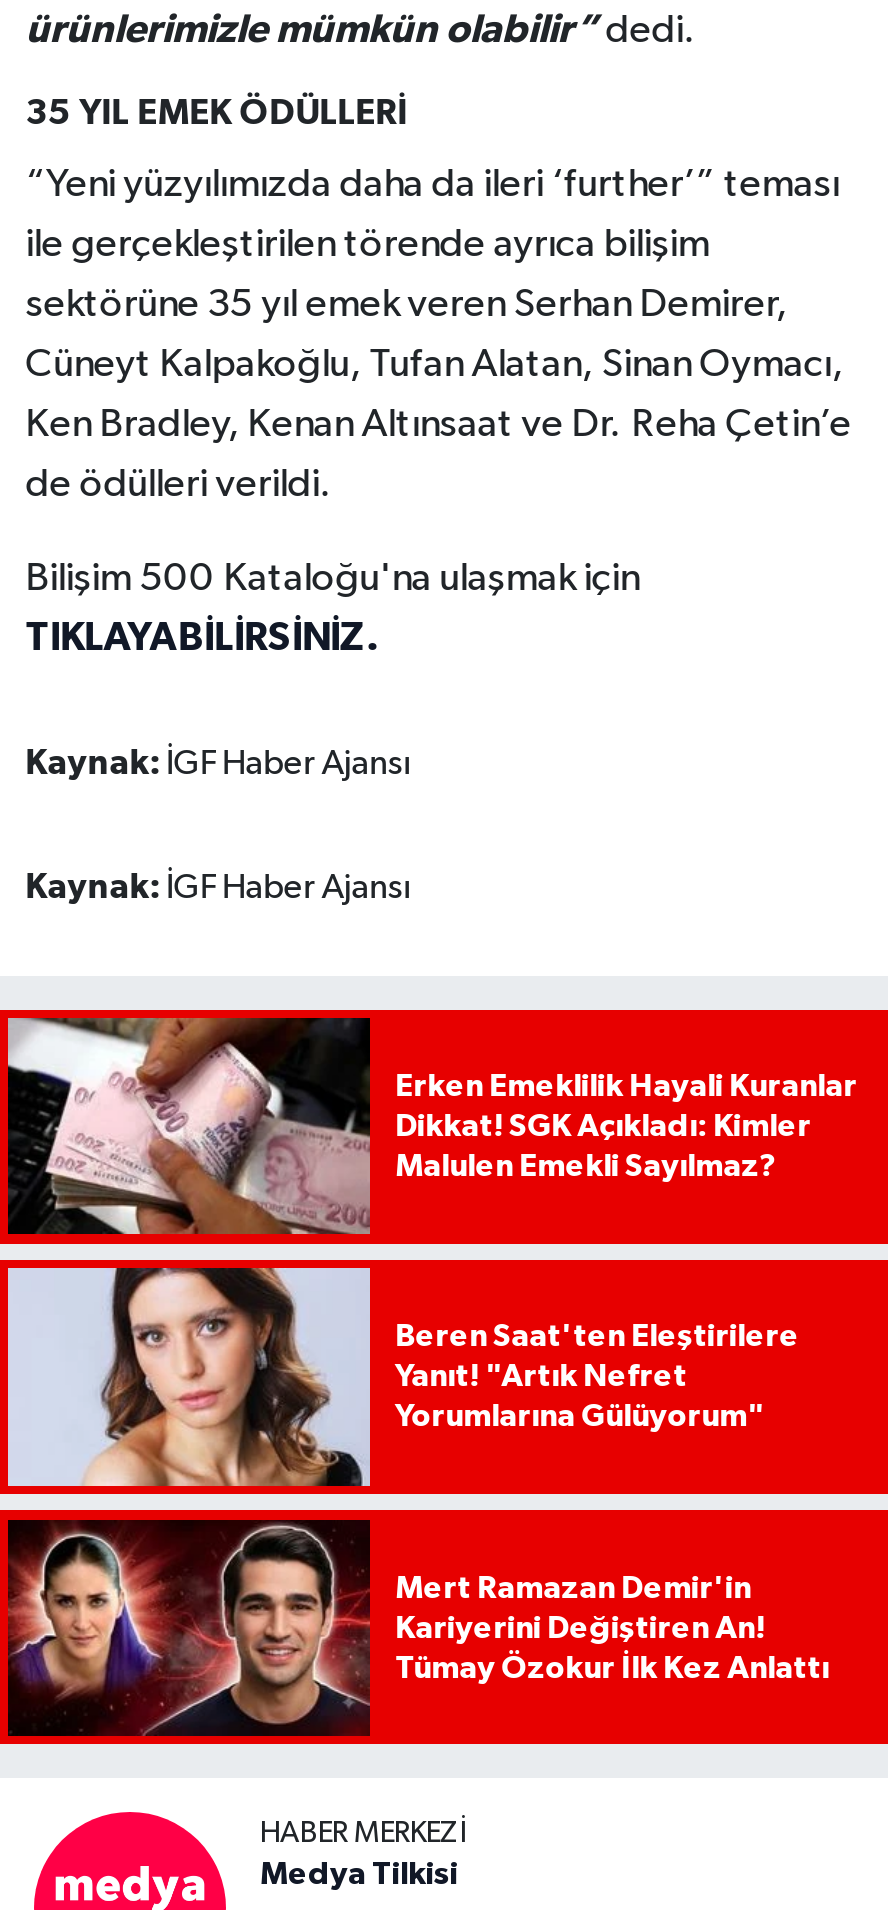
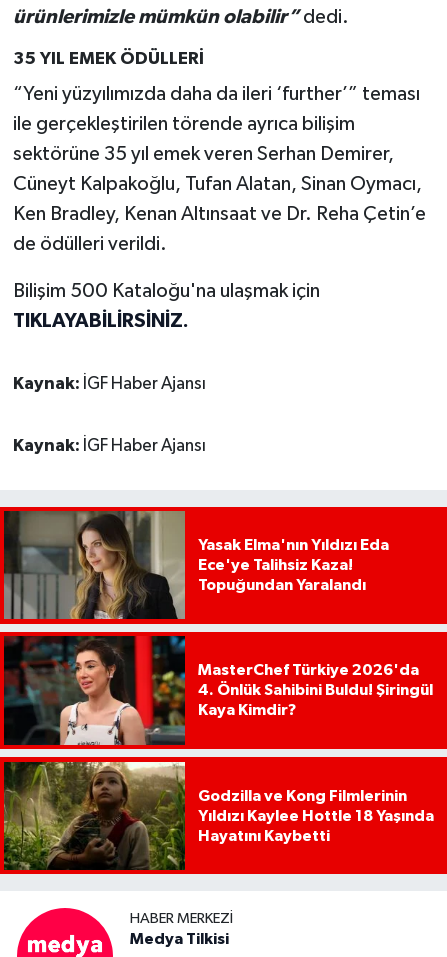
[6,1016,857,1236] [image] | Erken Emeklilik Hayali Kuranlar | Dikkat! SGK Açıkladı: Kimler | Malulen Emekli Sayılmaz? -> [3,510,389,620] [image] | Yasak Elma'nın Yıldızı Eda | Ece'ye Talihsiz Kaza! | Topuğundan Yaralandı
[6,1266,799,1488] [image] | Beren Saat'ten Eleştirilere | Yanıt! "Artık Nefret | Yorumlarına Gülüyorum" -> [3,635,433,746] [image] | MasterChef Türkiye 2026'da | 4. Önlük Sahibini Buldu! Şiringül | Kaya Kimdir?
[6,1518,829,1736] [image] | Mert Ramazan Demir'in | Kariyerini Değiştiren An! | Tümay Özokur İlk Kez Anlattı -> [3,761,434,871] [image] | Godzilla ve Kong Filmlerinin | Yıldızı Kaylee Hottle 18 Yaşında | Hayatını Kaybetti

